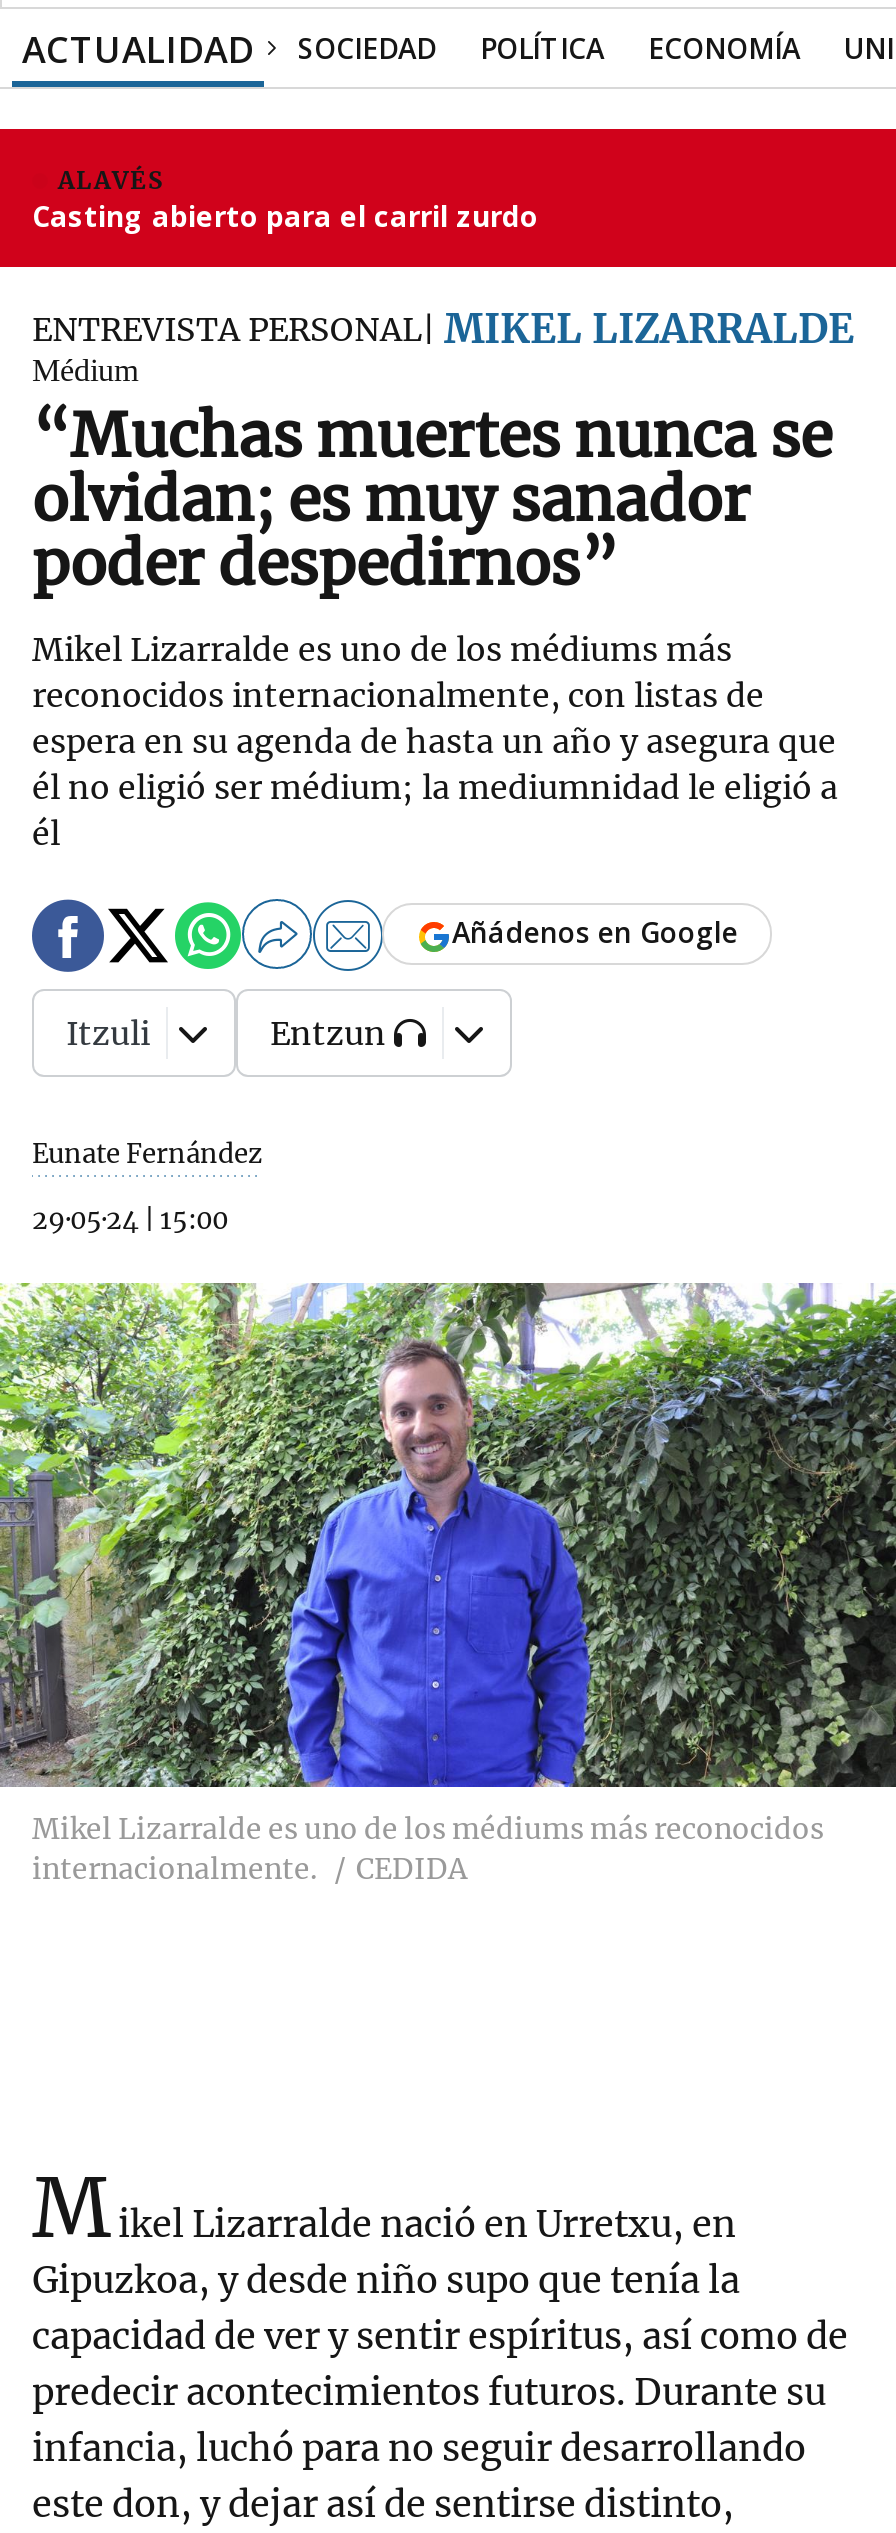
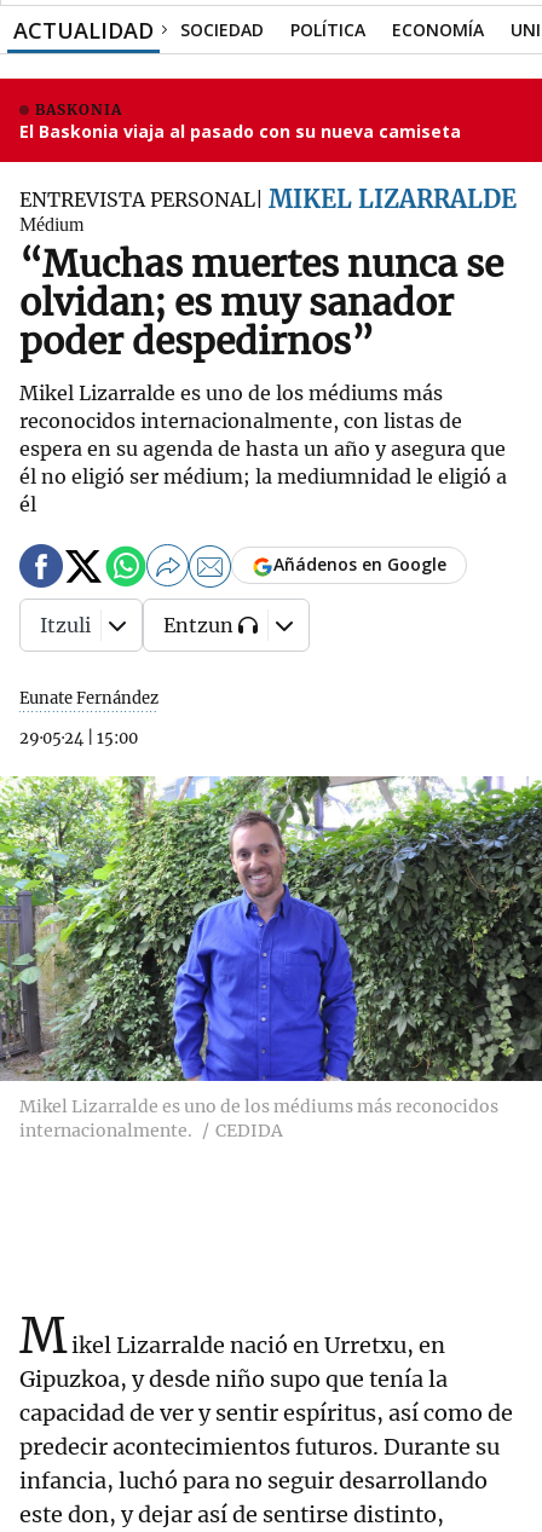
[32,165,538,235] ALAVÉS | Casting abierto para el carril zurdo -> [19,100,461,143] BASKONIA | El Baskonia viaja al pasado con su nueva camiseta

